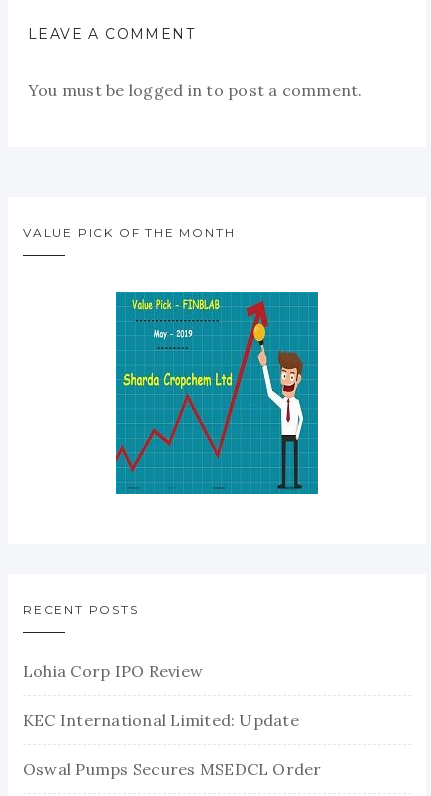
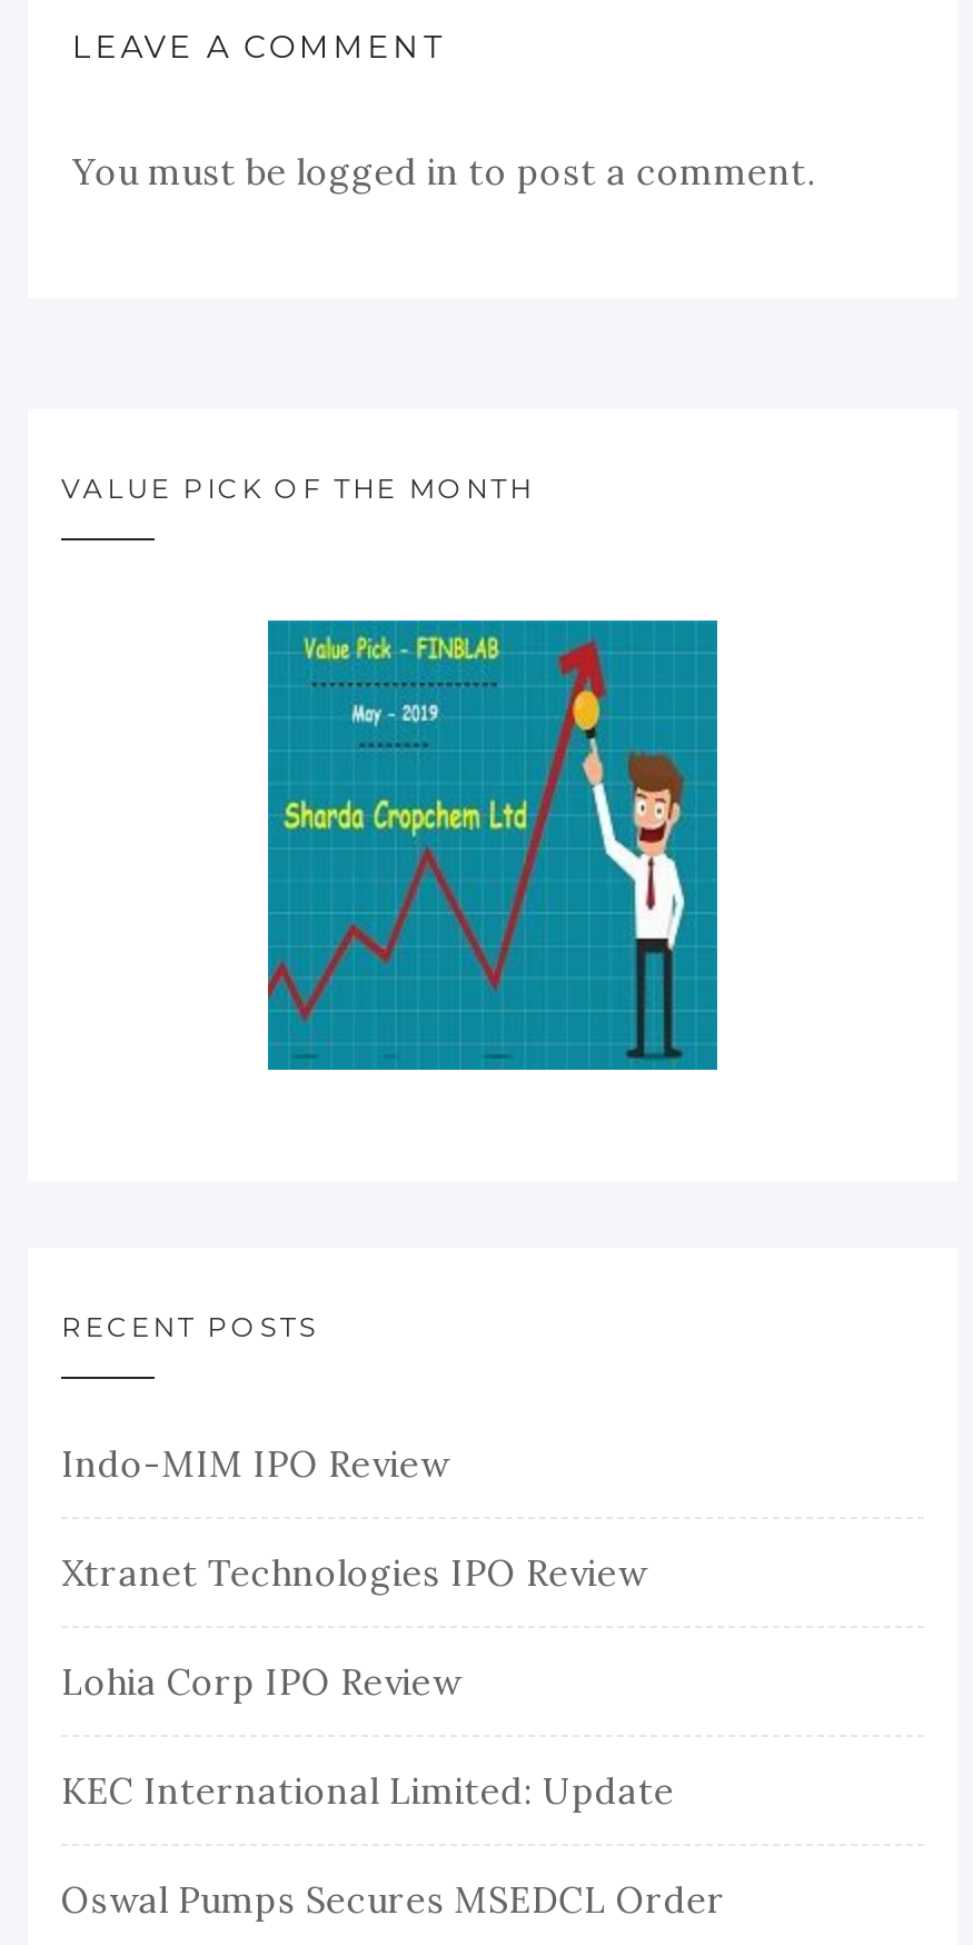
none -> [61,1441,647,1595] Indo-MIM IPO Review | Xtranet Technologies IPO Review

